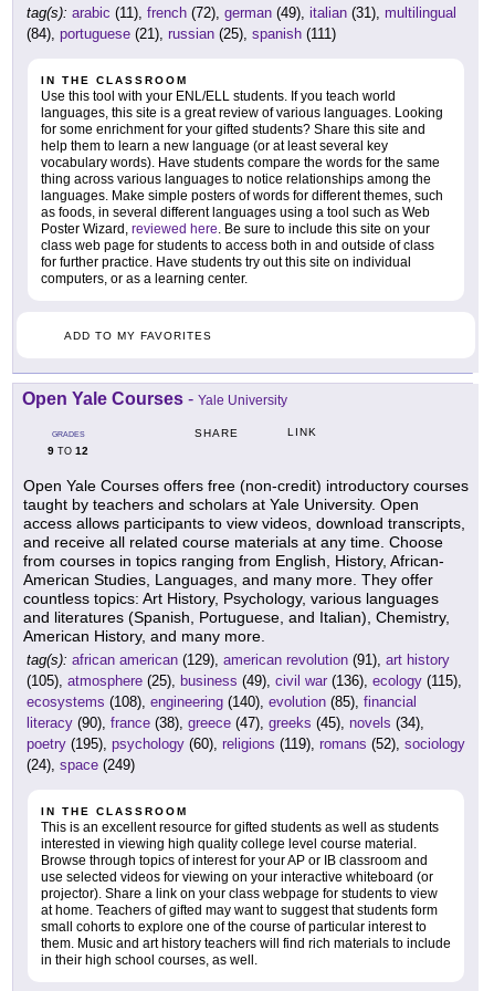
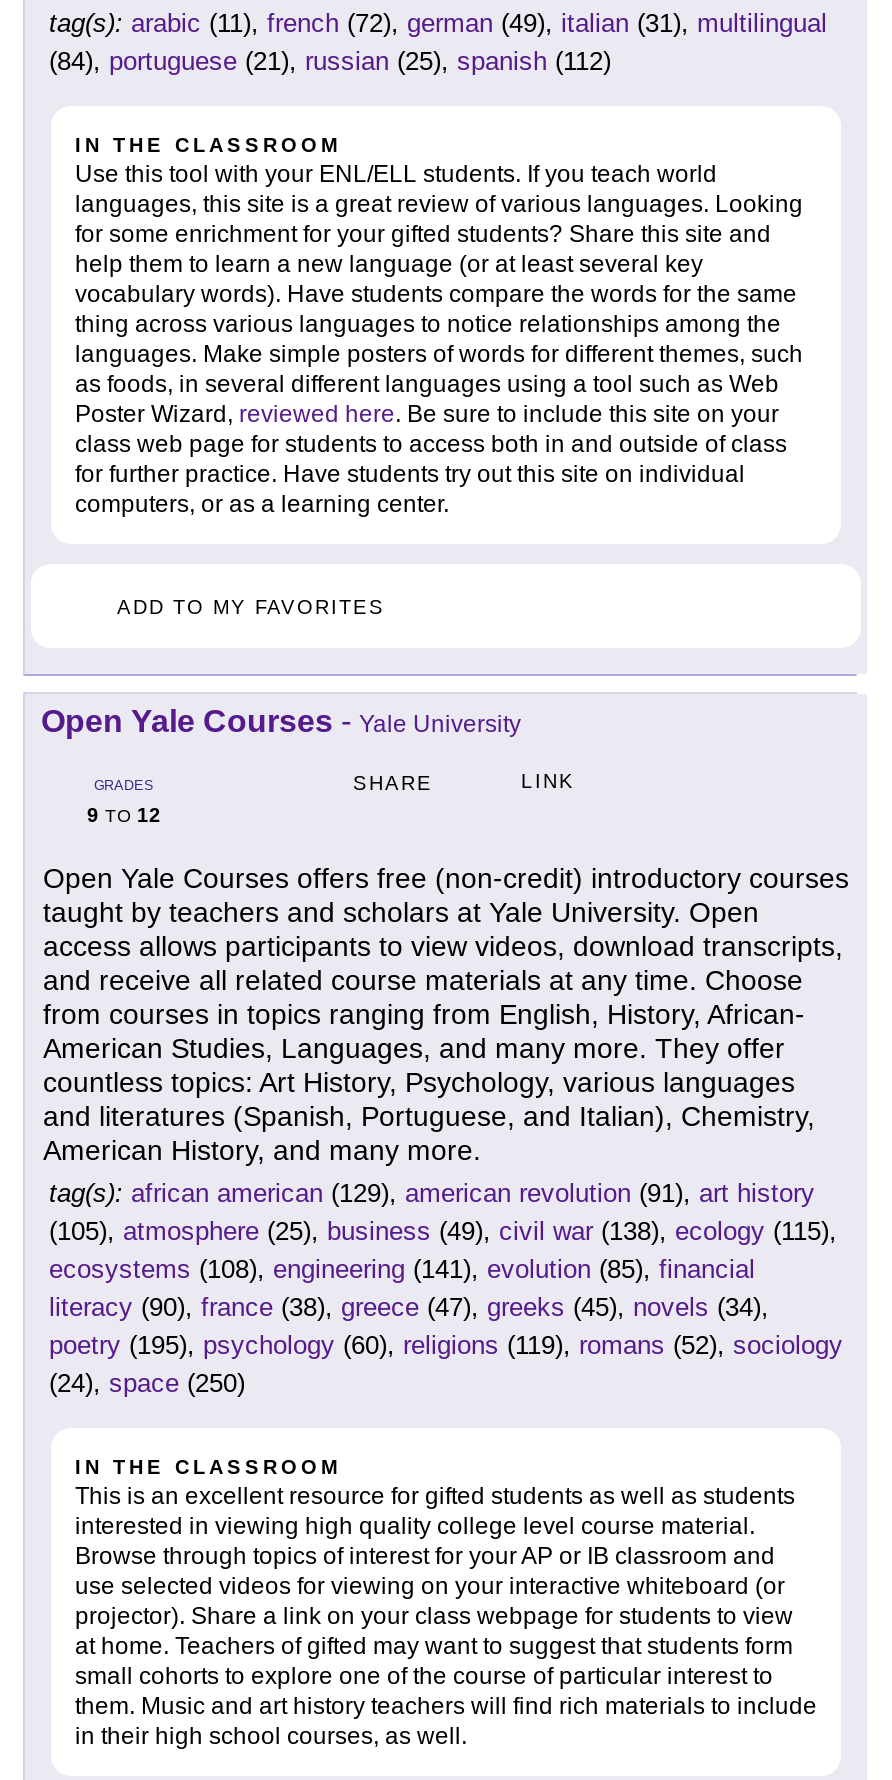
[27,26,336,42] (84), portuguese (21), russian (25), spanish (111) -> [49,47,611,77] (84), portuguese (21), russian (25), spanish (112)
[27,673,462,689] (105), atmosphere (25), business (49), civil war (136), ecology (115), -> [49,1217,837,1247] (105), atmosphere (25), business (49), civil war (138), ecology (115),
[27,694,417,710] ecosystems (108), engineering (140), evolution (85), financial -> [49,1255,755,1285] ecosystems (108), engineering (141), evolution (85), financial
[27,757,135,773] (24), space (249) -> [49,1369,245,1399] (24), space (250)

